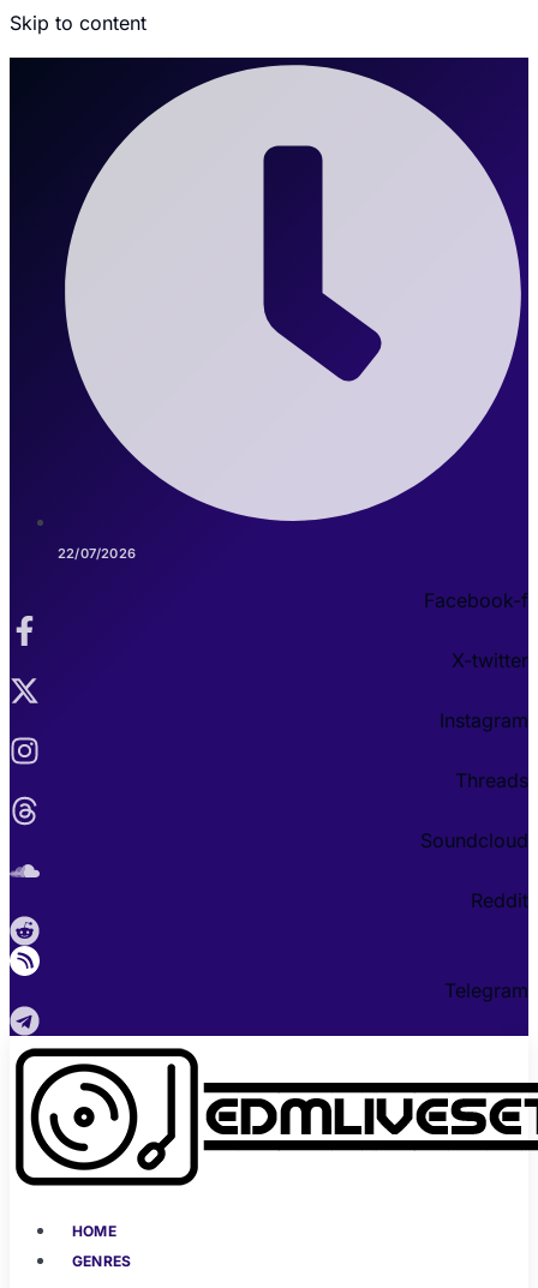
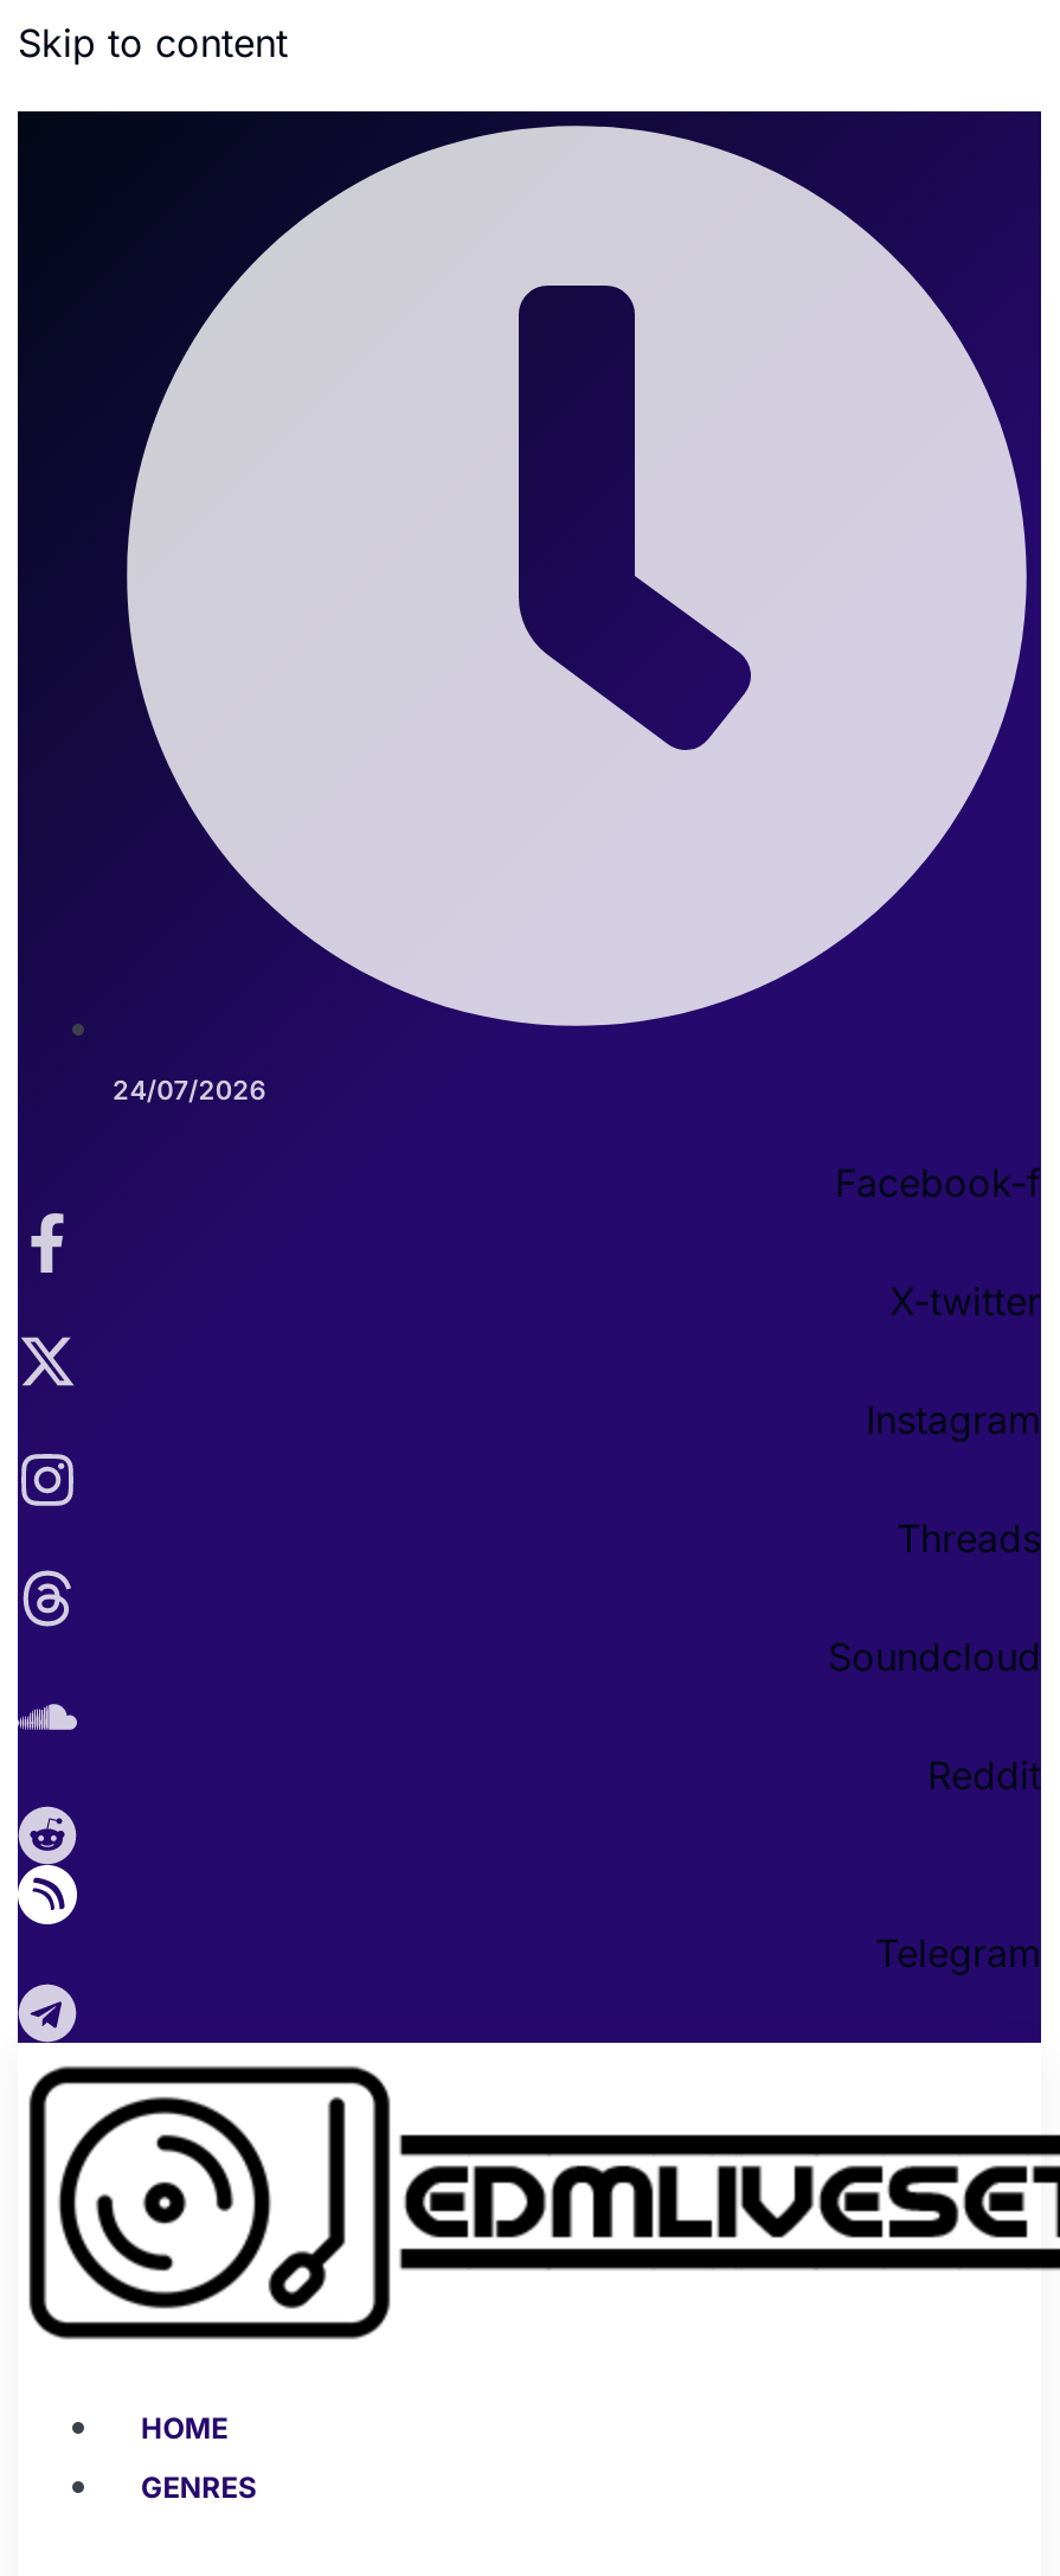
[58,545,136,562] 22/07/2026 -> [113,1074,266,1107] 24/07/2026

